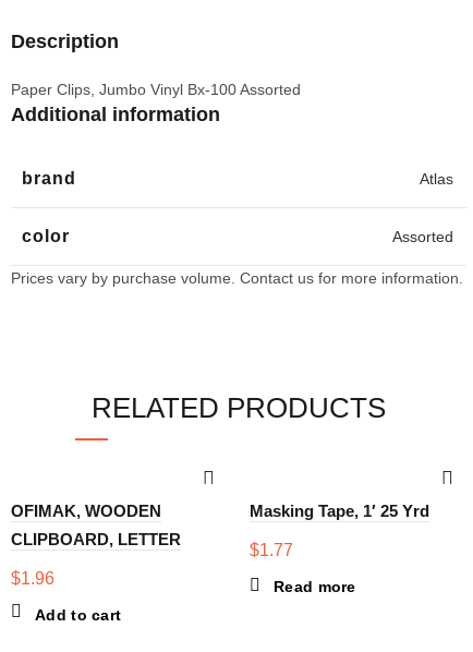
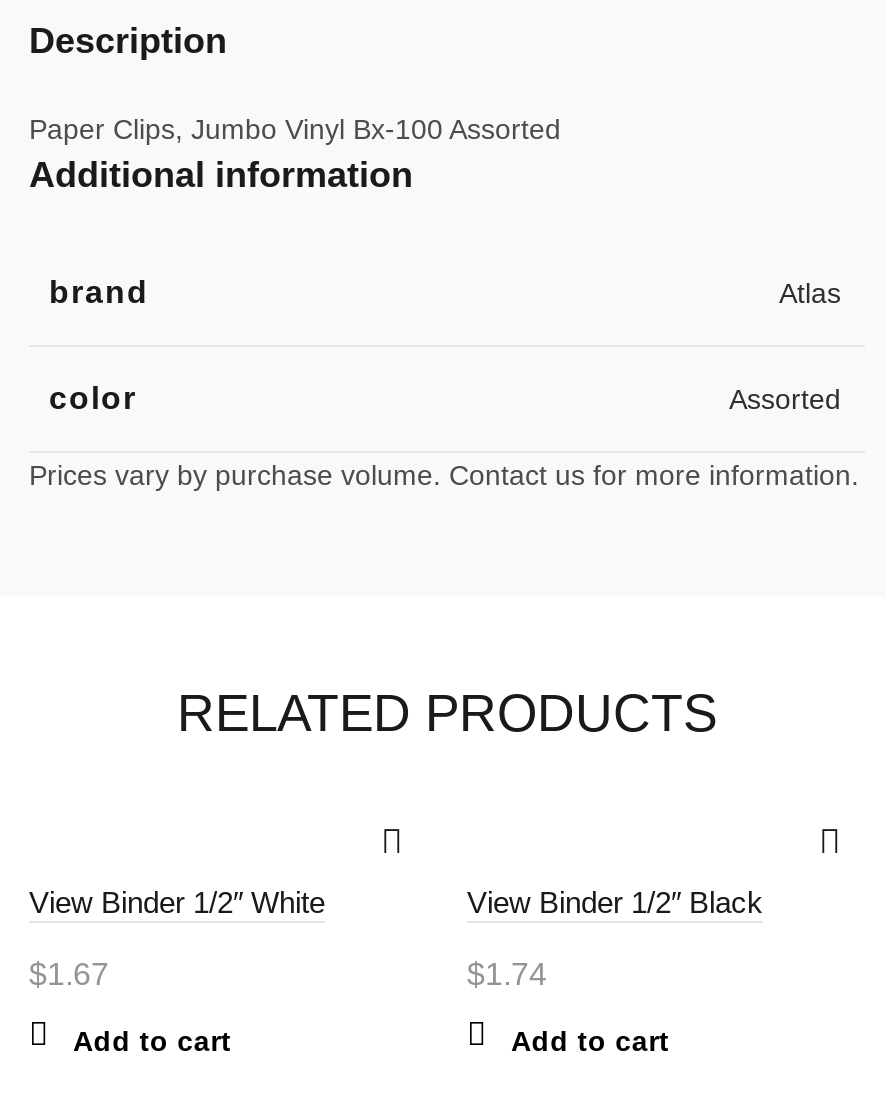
[11,502,181,588] OFIMAK, WOODEN | CLIPBOARD, LETTER | $1.96 -> [29,886,325,992] View Binder 1/2″ White | $1.67
[250,502,429,520] Masking Tape, 1′ 25 Yrd -> [467,886,763,920] View Binder 1/2″ Black
[250,541,293,560] $1.77 -> [467,958,547,992] $1.74
[274,578,356,596] Read more -> [511,1026,670,1058] Add to cart

